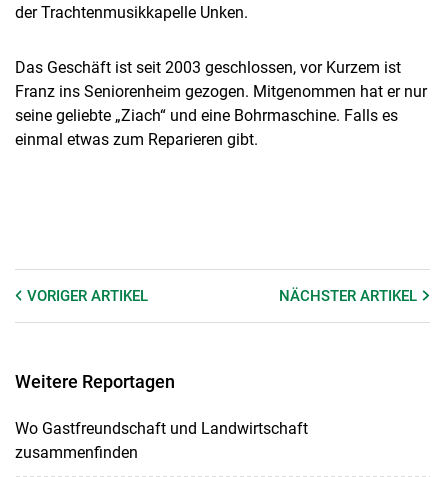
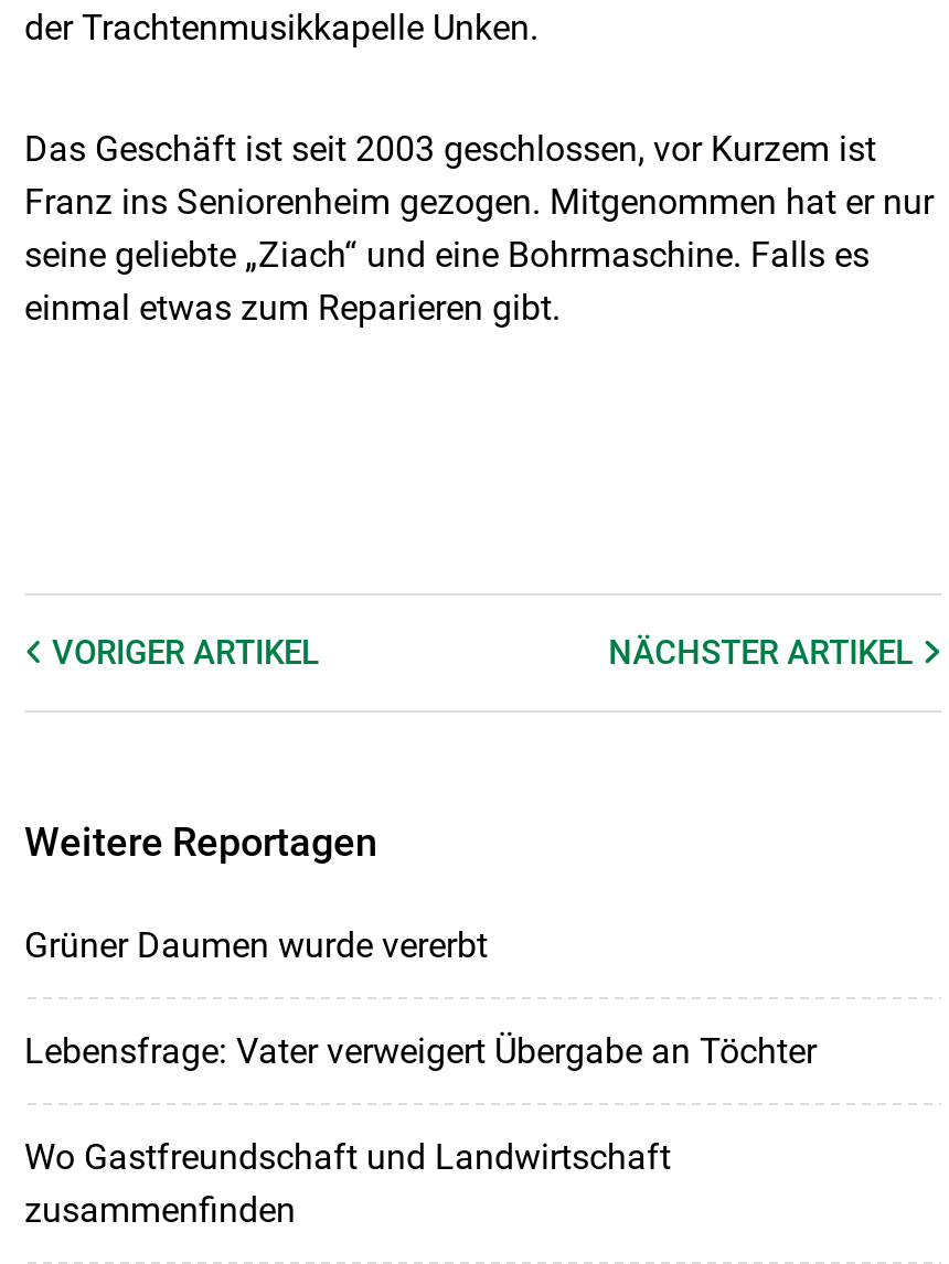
none -> [24,923,817,1071] Grüner Daumen wurde vererbt | Lebensfrage: Vater verweigert Übergabe an Töchter

